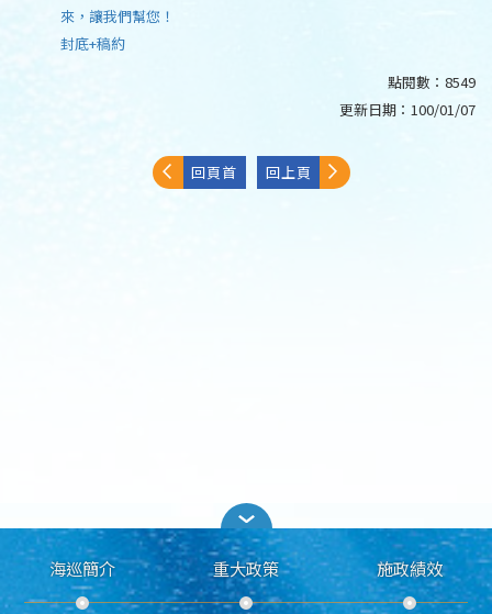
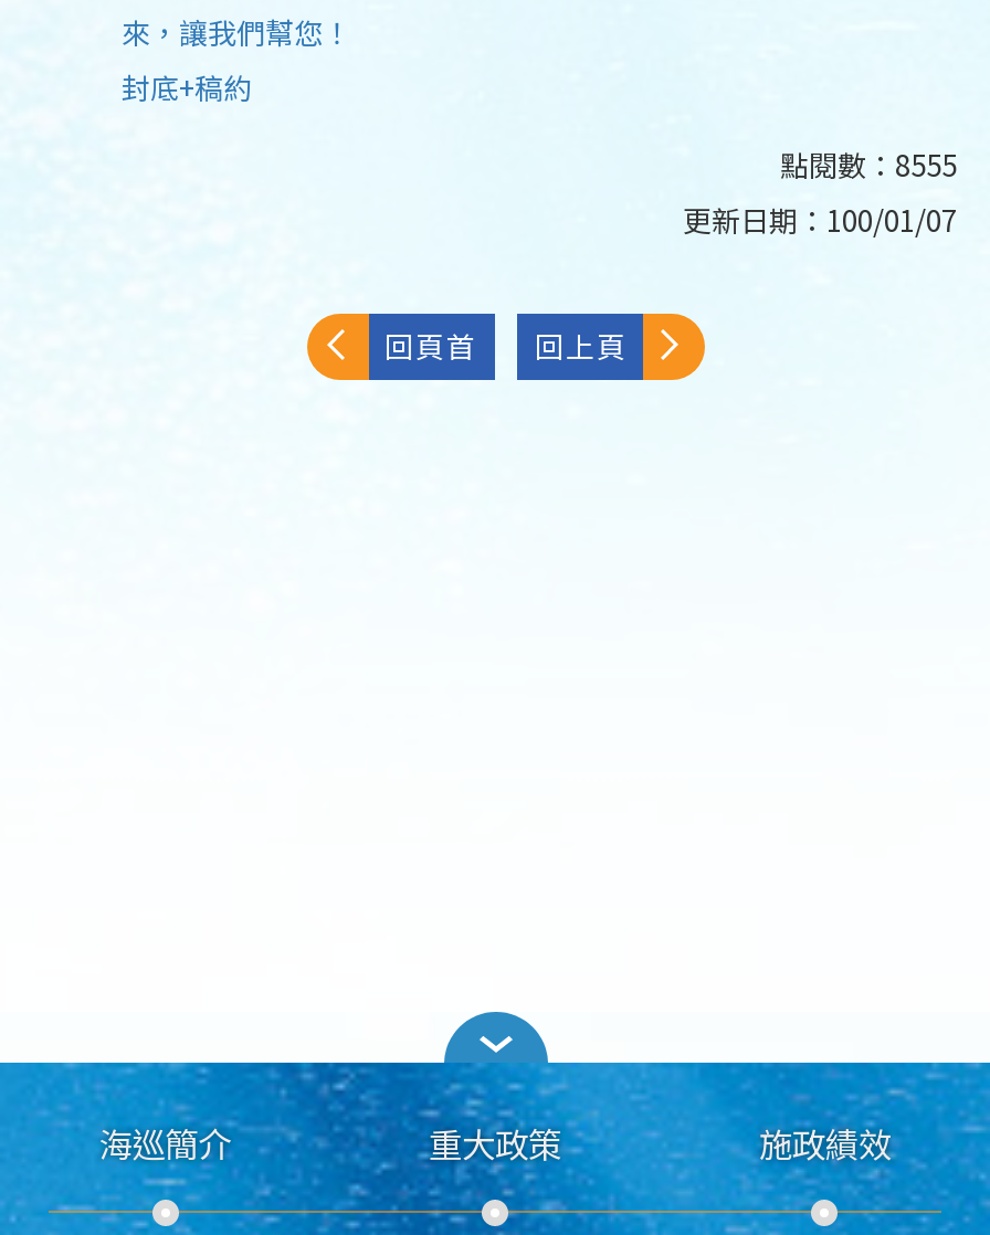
[388,71,476,92] 點閱數：8549 -> [780,144,957,186] 點閱數：8555

